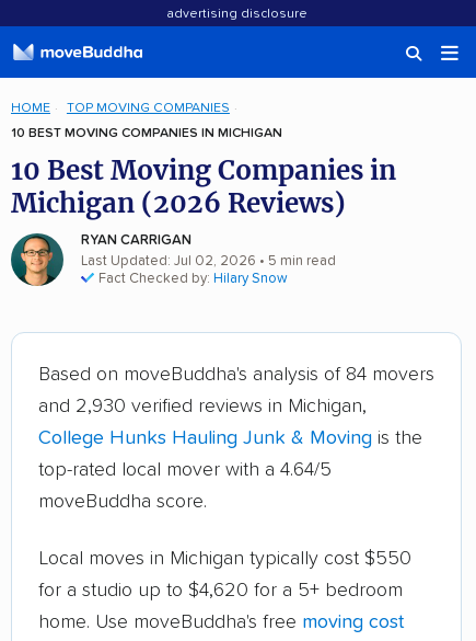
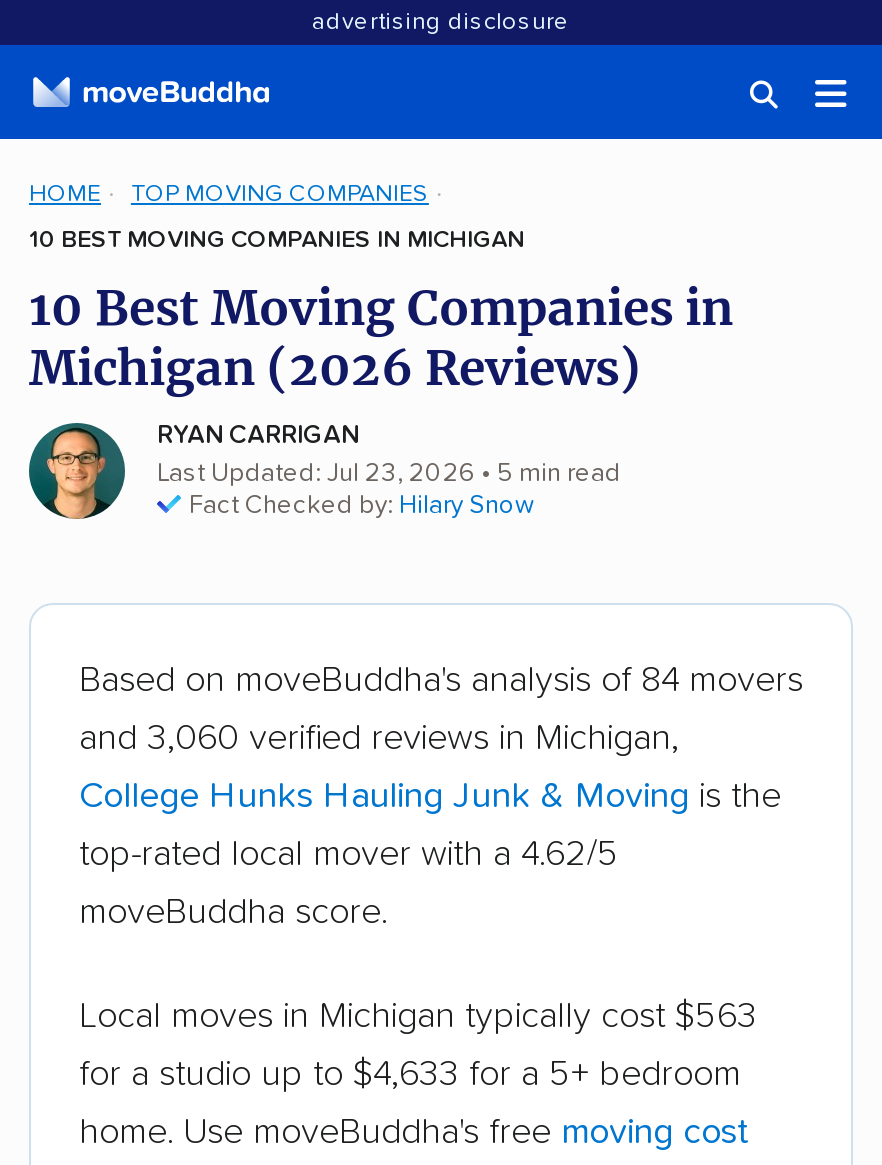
[81,254,336,268] Last Updated: Jul 02, 2026 • 5 min read -> [157,461,621,487] Last Updated: Jul 23, 2026 • 5 min read
[38,397,367,416] and 2,930 verified reviews in Michigan, -> [79,721,679,757] and 3,060 verified reviews in Michigan,
[38,460,332,480] top-rated local mover with a 4.64/5 -> [79,837,619,873] top-rated local mover with a 4.62/5
[38,549,411,569] Local moves in Michigan typically cost $550 -> [79,1000,757,1036] Local moves in Michigan typically cost $563
[38,581,403,601] for a studio up to $4,620 for a 5+ bedroom -> [79,1058,741,1094] for a studio up to $4,633 for a 5+ bedroom

